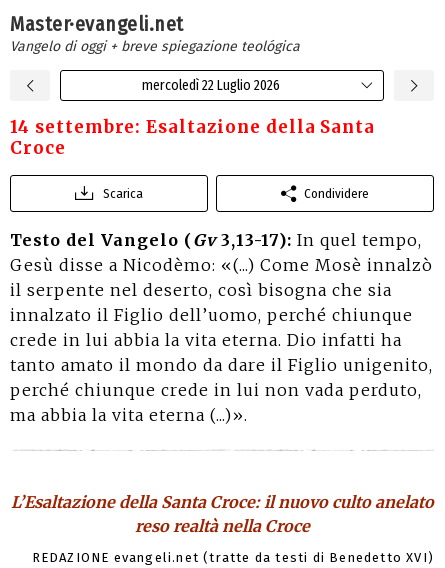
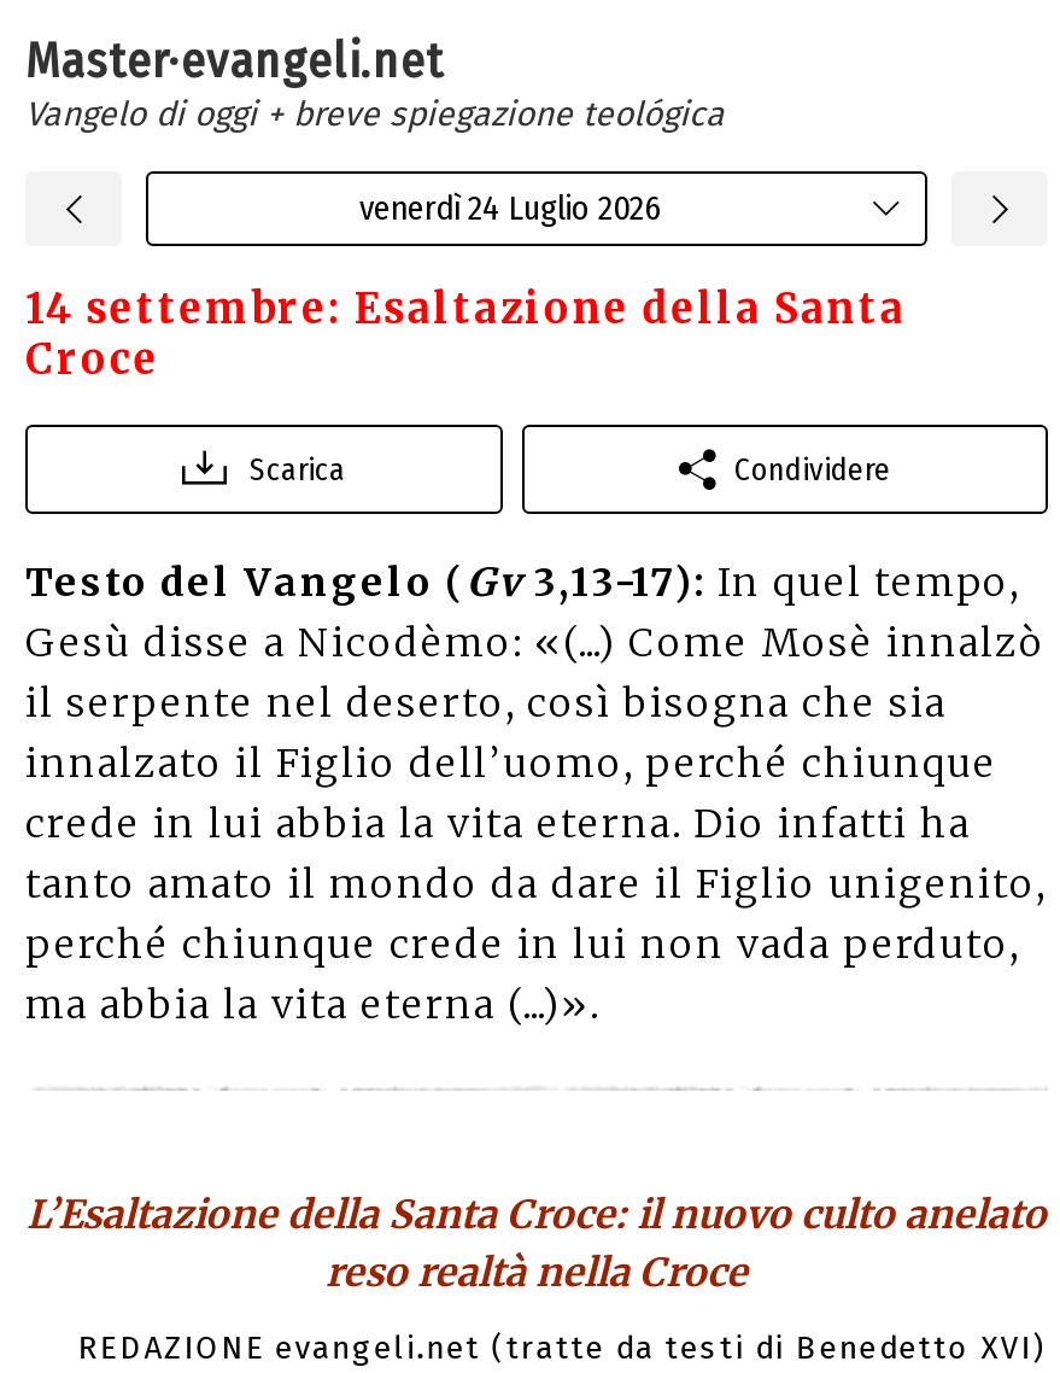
[142,77,280,94] mercoledì 22 Luglio 2026 -> [359,188,661,229] venerdì 24 Luglio 2026

